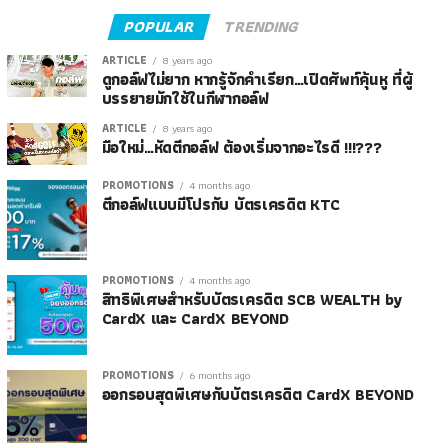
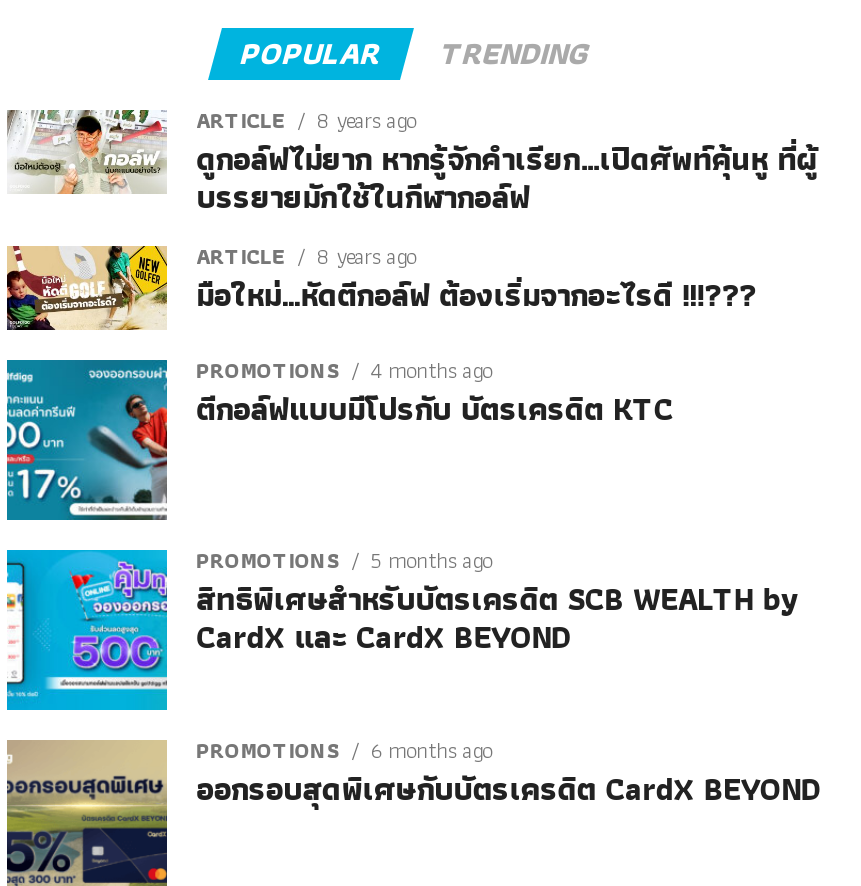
[102,271,250,289] PROMOTIONS 4 months ago -> [196,542,492,578] PROMOTIONS 5 months ago

